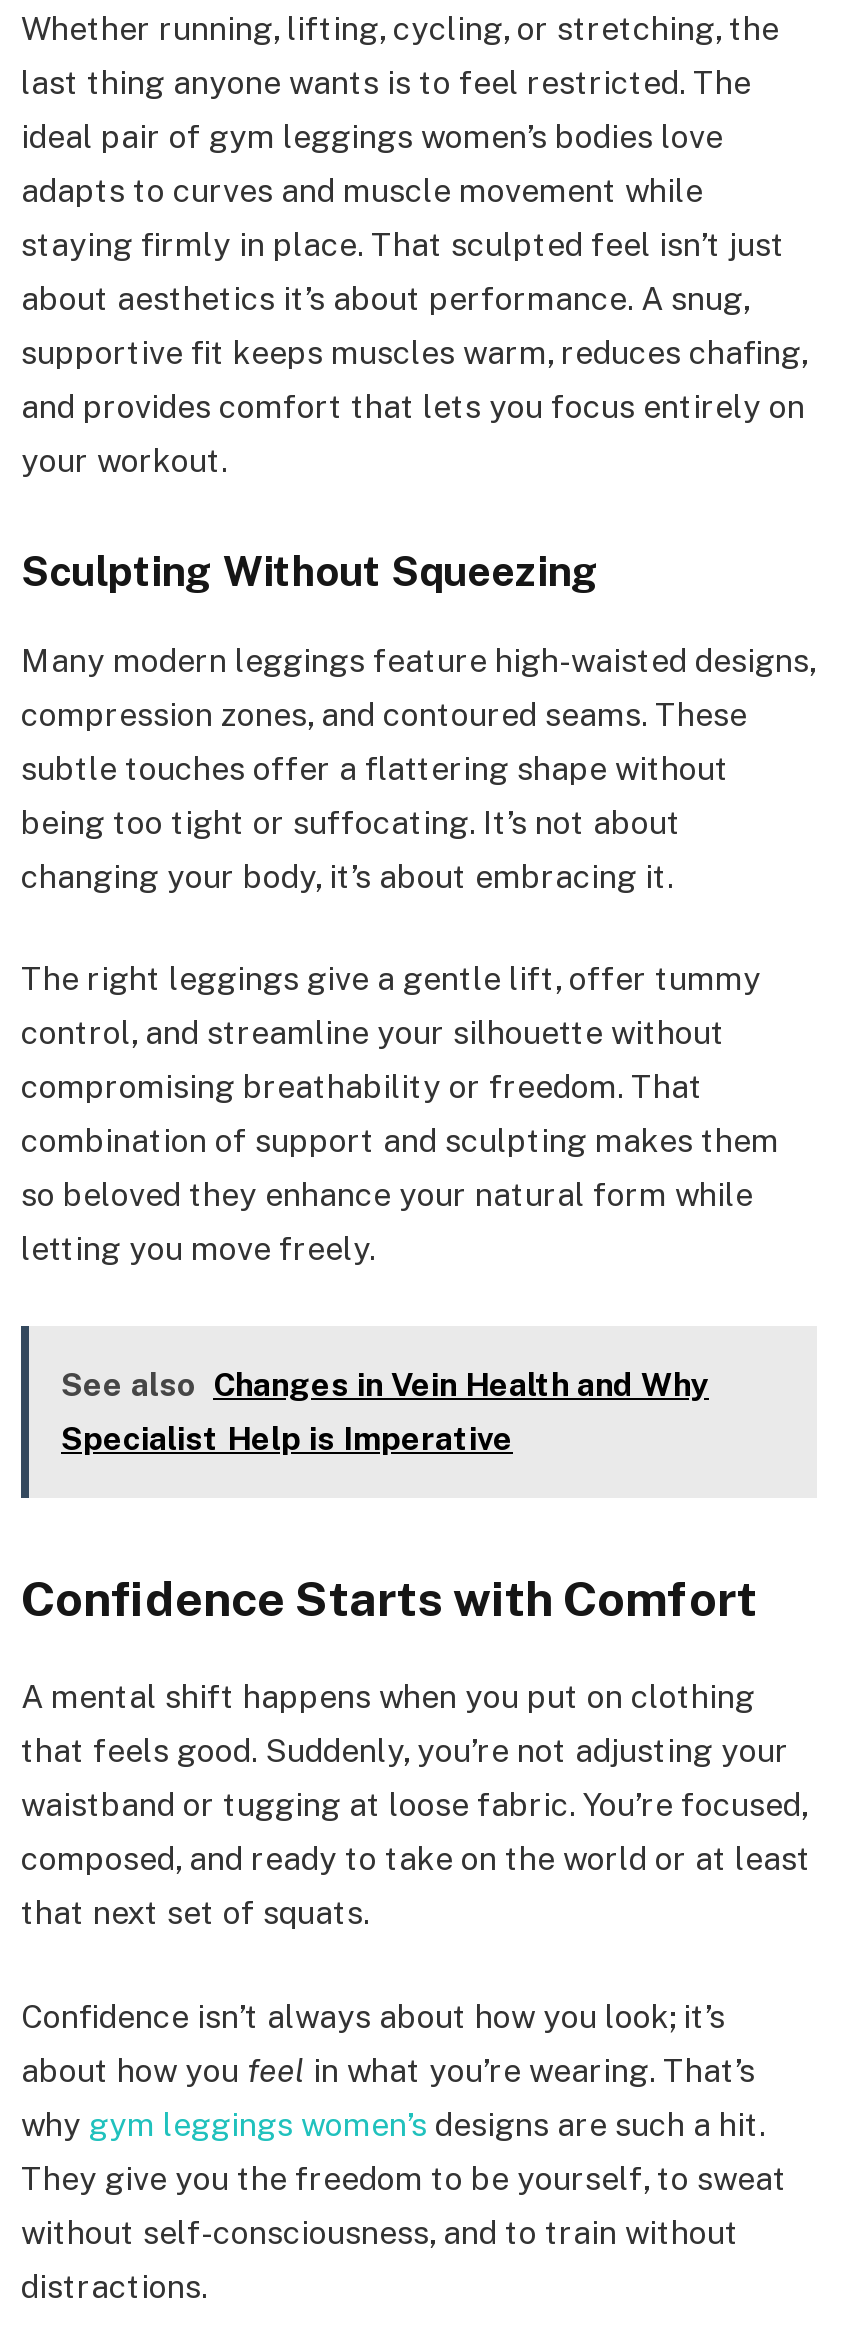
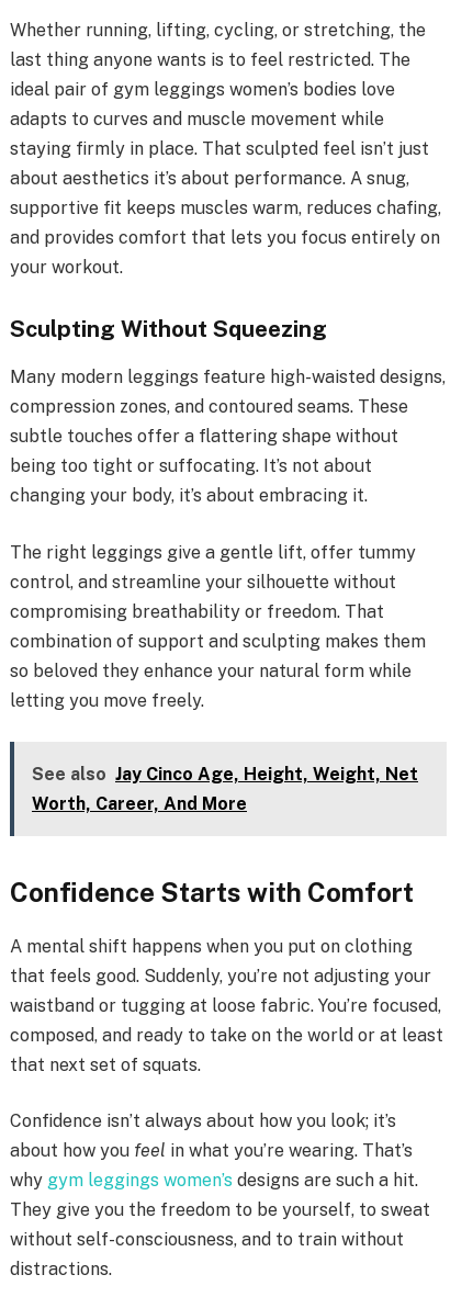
[61,1366,709,1458] See also Changes in Vein Health and Why | Specialist Help is Imperative -> [32,764,418,815] See also Jay Cinco Age, Height, Weight, Net | Worth, Career, And More

